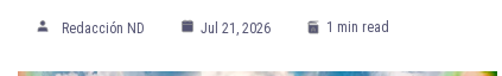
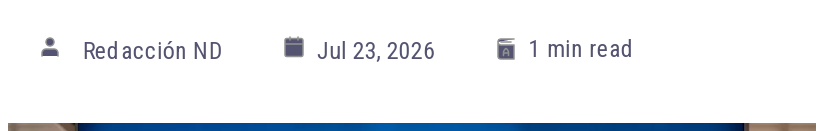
[201,20,271,37] Jul 21, 2026 -> [317,37,435,65] Jul 23, 2026

